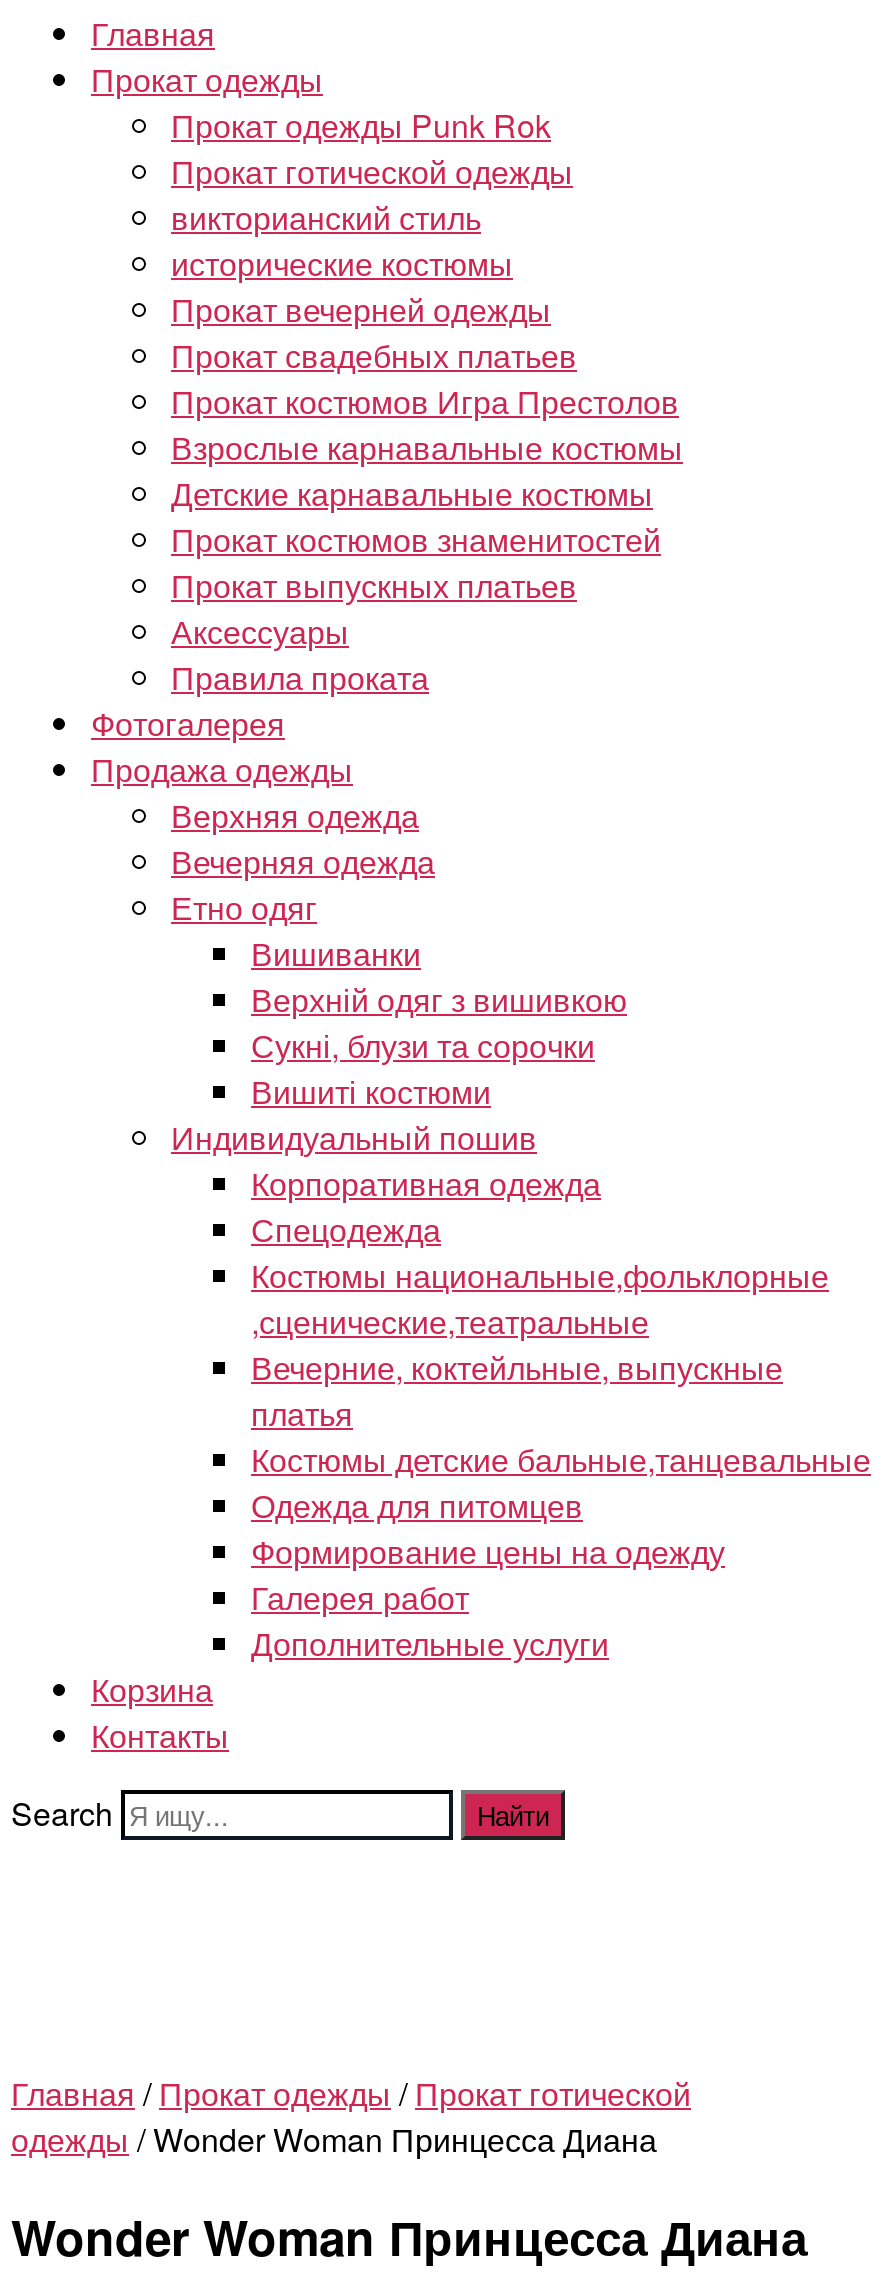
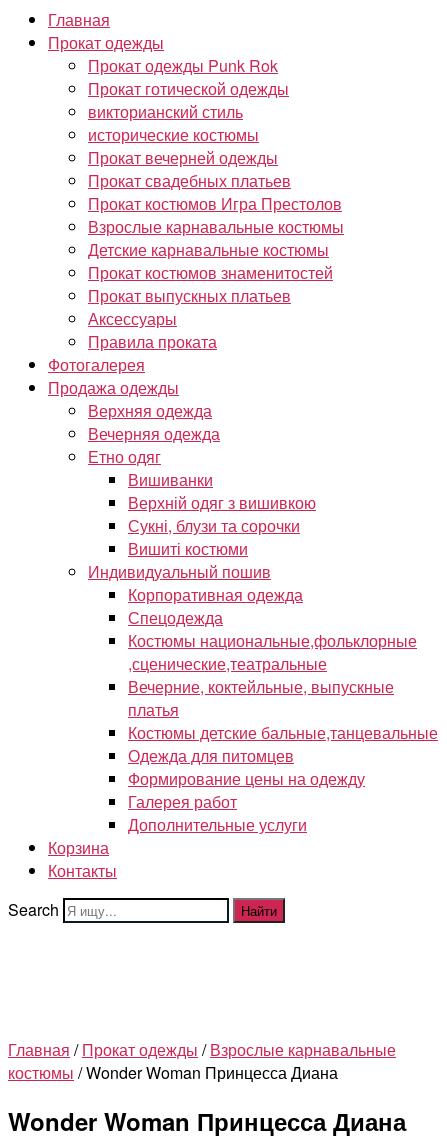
[11,2069,691,2115] Главная / Прокат одежды / Прокат готической -> [8,1038,396,1061] Главная / Прокат одежды / Взрослые карнавальные
[11,2115,657,2161] одежды / Wonder Woman Принцесса Диана -> [8,1061,338,1084] костюмы / Wonder Woman Принцесса Диана

